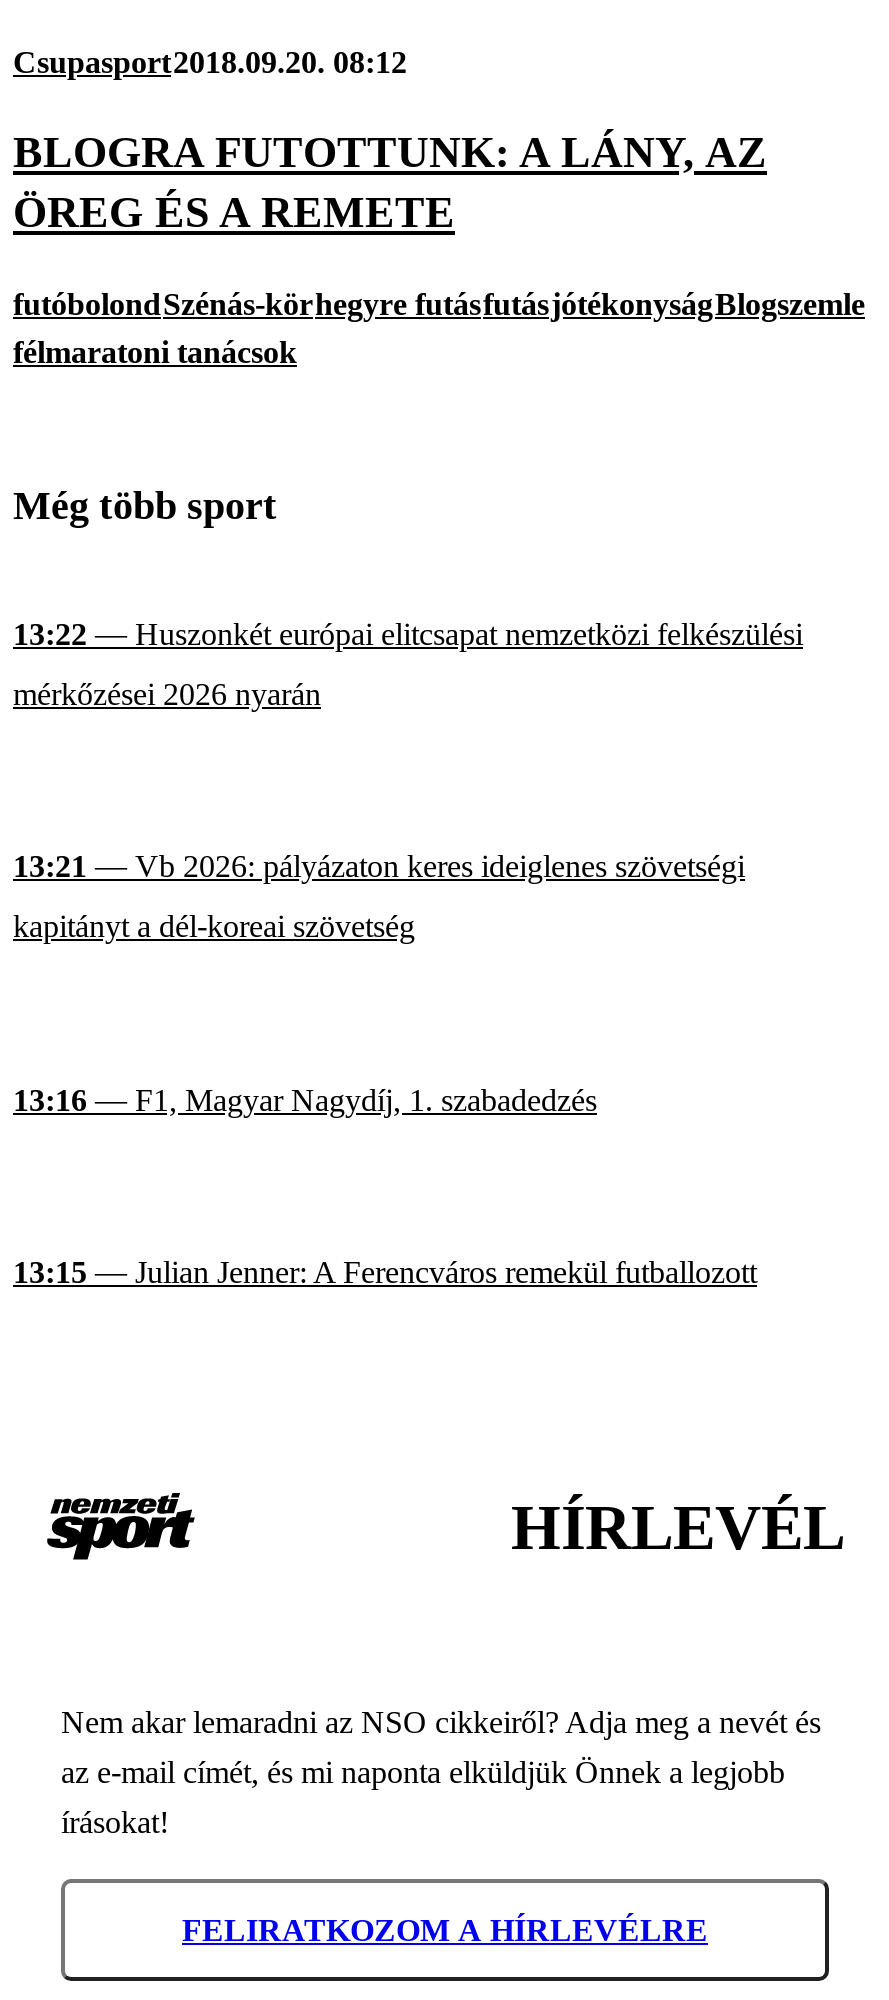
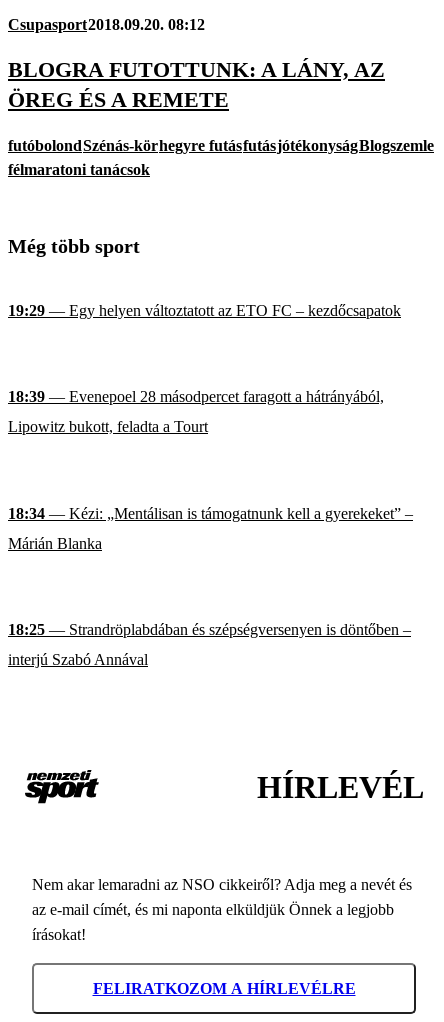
[13,617,803,711] 13:22 — Huszonkét európai elitcsapat nemzetközi felkészülési | mérkőzései 2026 nyarán -> [8,302,401,319] 19:29 — Egy helyen változtatott az ETO FC – kezdőcsapatok
[13,850,745,944] 13:21 — Vb 2026: pályázaton keres ideiglenes szövetségi | kapitányt a dél-koreai szövetség -> [8,388,384,435] 18:39 — Evenepoel 28 másodpercet faragott a hátrányából, | Lipowitz bukott, feladta a Tourt
[13,1083,597,1117] 13:16 — F1, Magyar Nagydíj, 1. szabadedzés -> [8,505,413,552] 18:34 — Kézi: „Mentálisan is támogatnunk kell a gyerekeket” – | Márián Blanka
[13,1256,757,1290] 13:15 — Julian Jenner: A Ferencváros remekül futballozott -> [8,621,411,668] 18:25 — Strandröplabdában és szépségversenyen is döntőben – | interjú Szabó Annával

